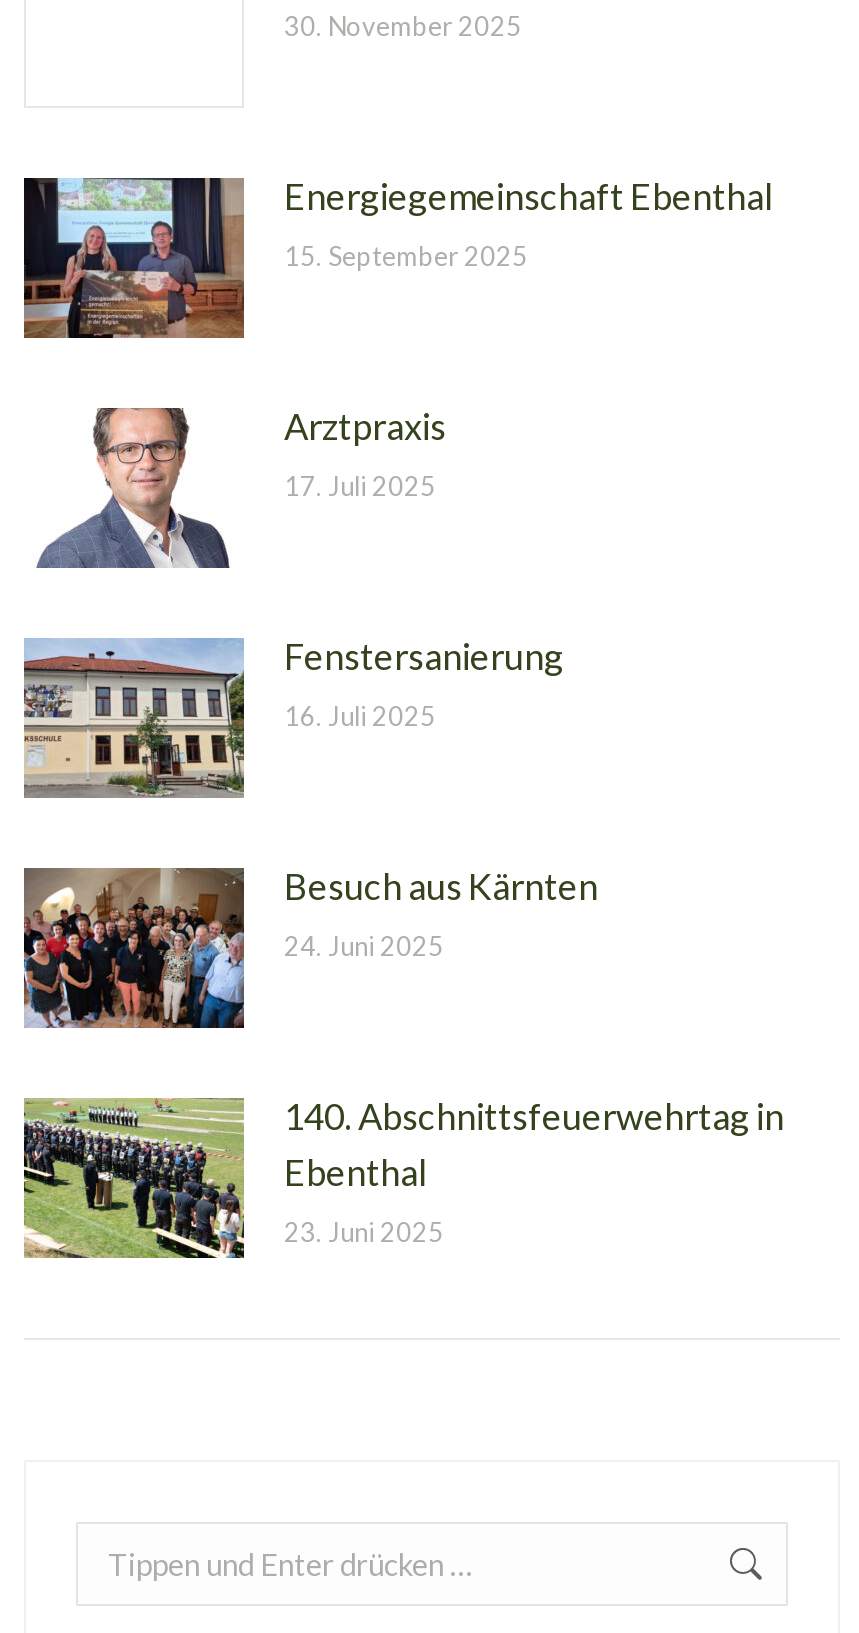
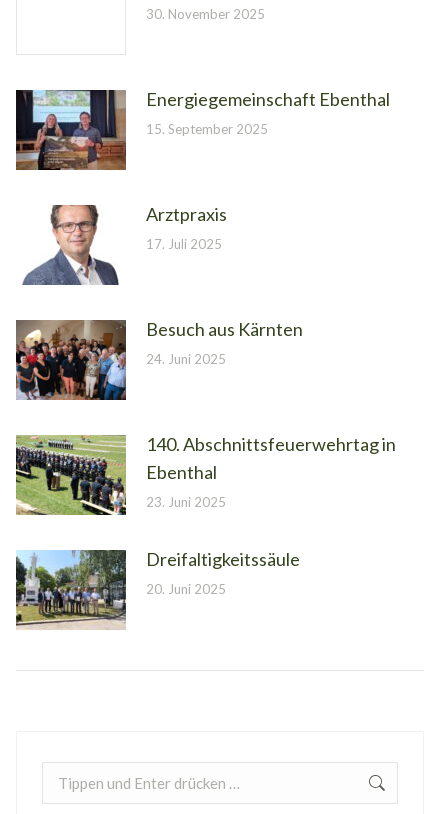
[22,634,564,798] [image] | Fenstersanierung | 16. Juli 2025 -> none
moved [20,864,784,1248] -> [14,318,396,510]: [image] | Besuch aus Kärnten | 24. Juni 2025 | 140. Abschnittsfeuerwehrtag in | Ebenthal | 23. Juni 2025
none -> [15,548,300,630] [image] | Dreifaltigkeitssäule | 20. Juni 2025

